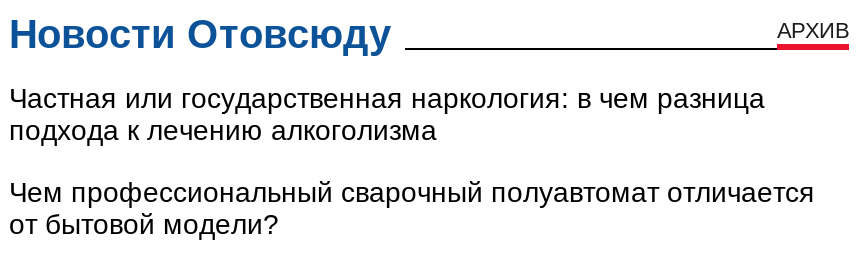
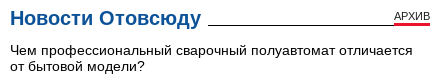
[9,83,765,147] Частная или государственная наркология: в чем разница | подхода к лечению алкоголизма -> none

